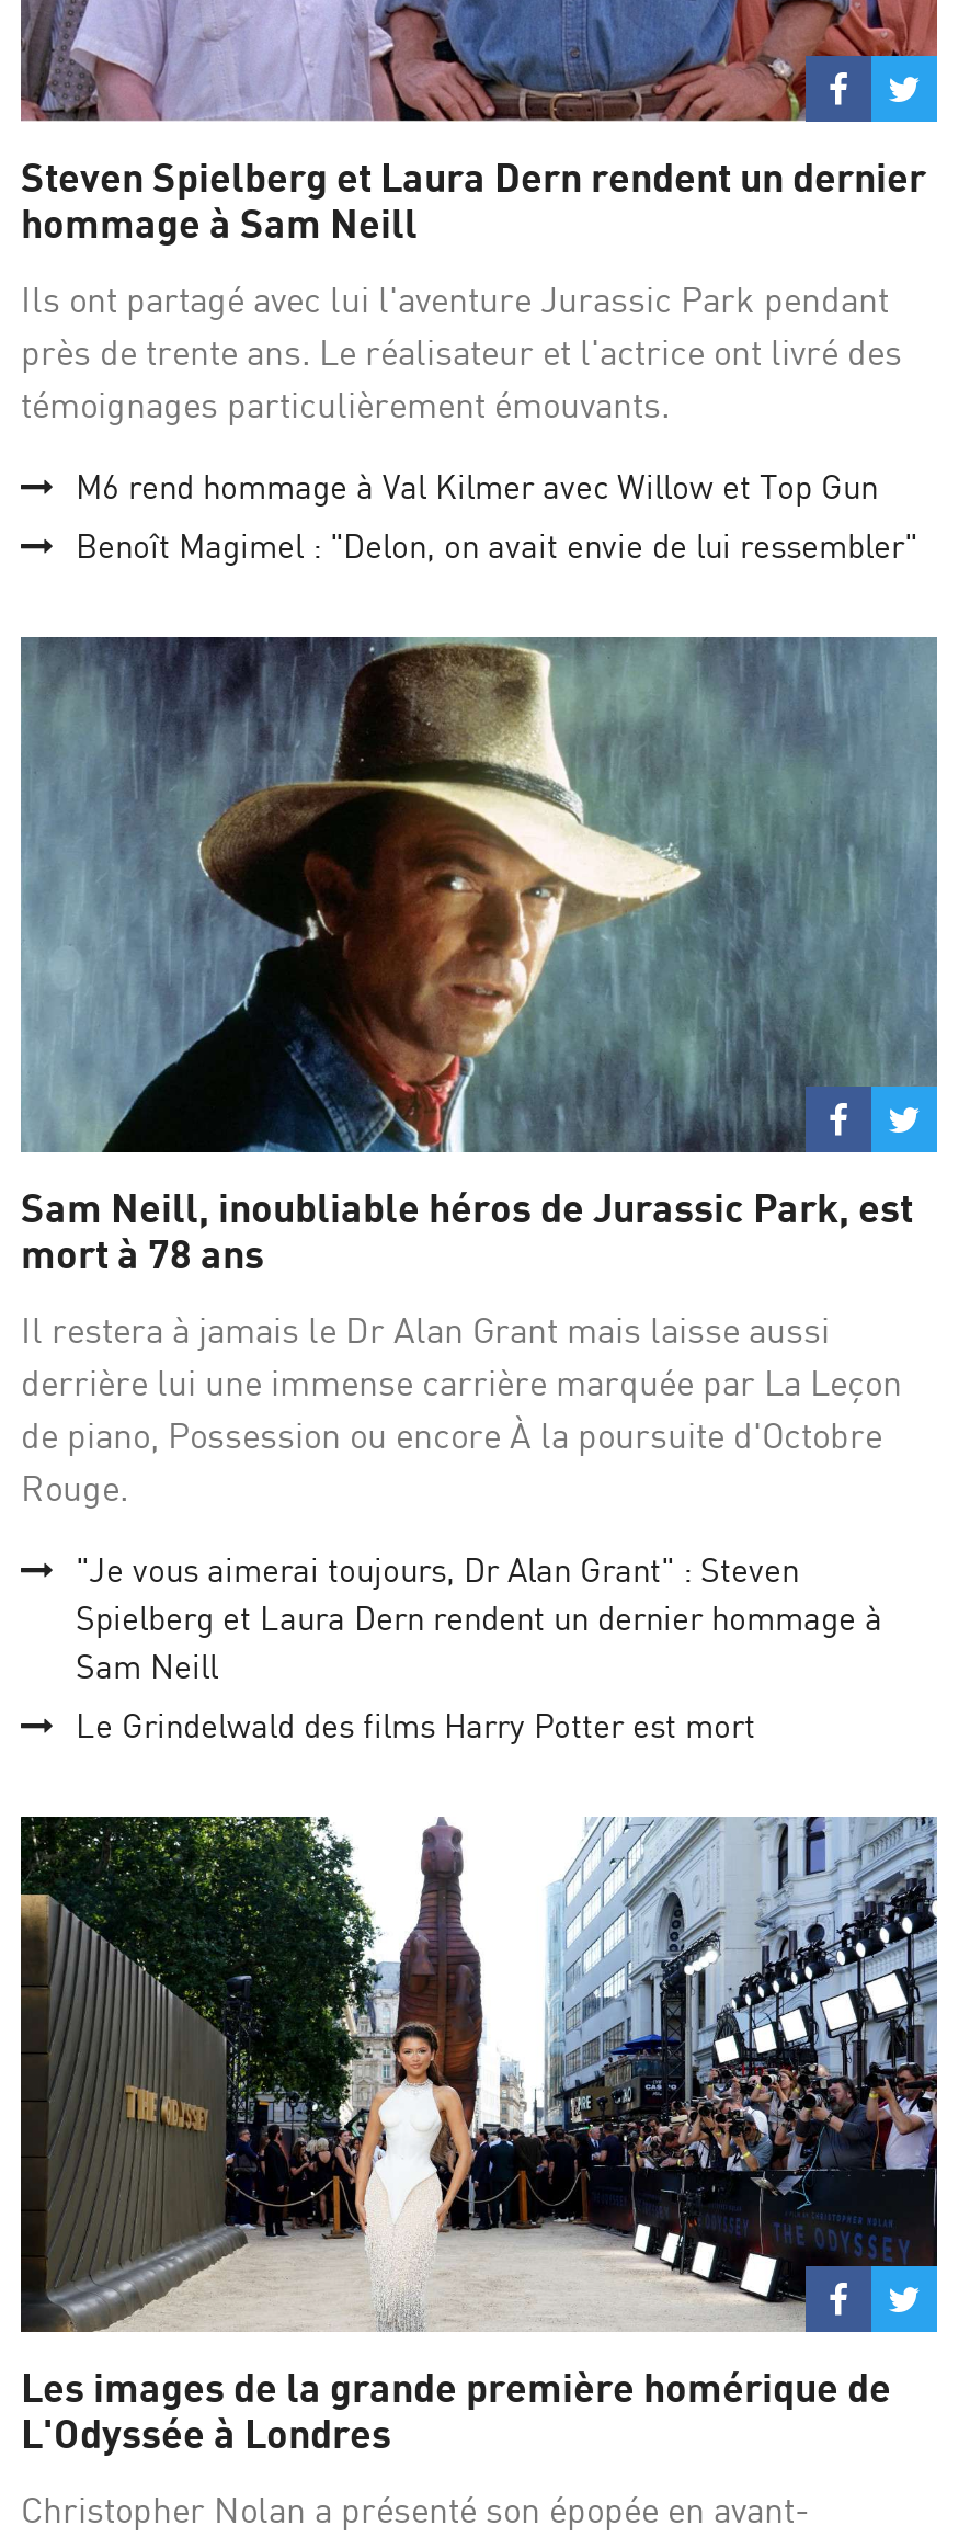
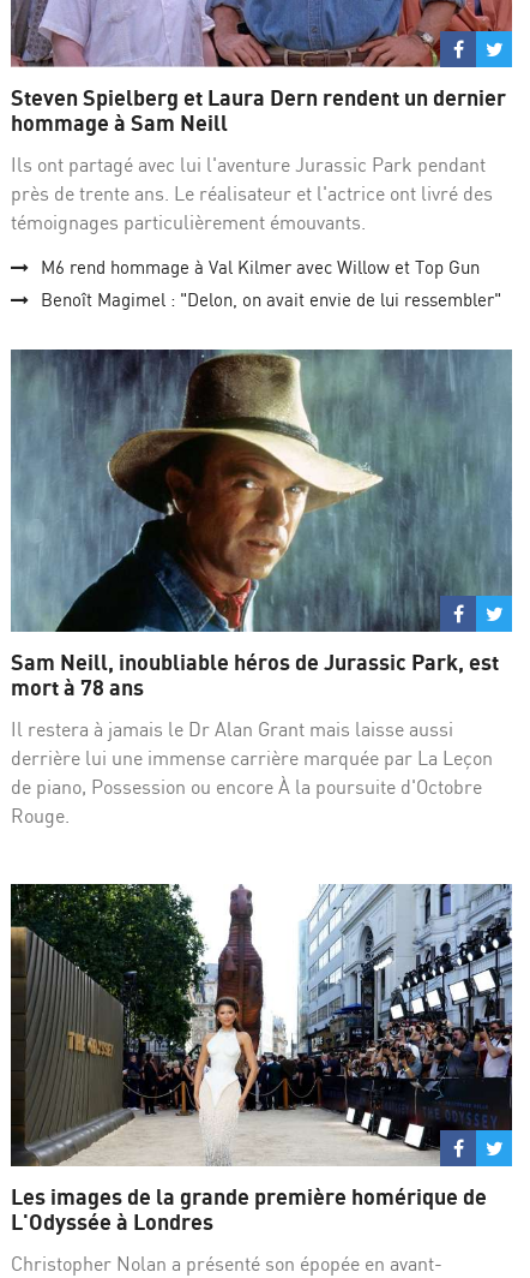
[76,1550,882,1747] "Je vous aimerai toujours, Dr Alan Grant" : Steven | Spielberg et Laura Dern rendent un dernier hommage à | Sam Neill | Le Grindelwald des films Harry Potter est mort -> none

